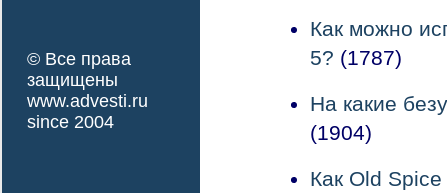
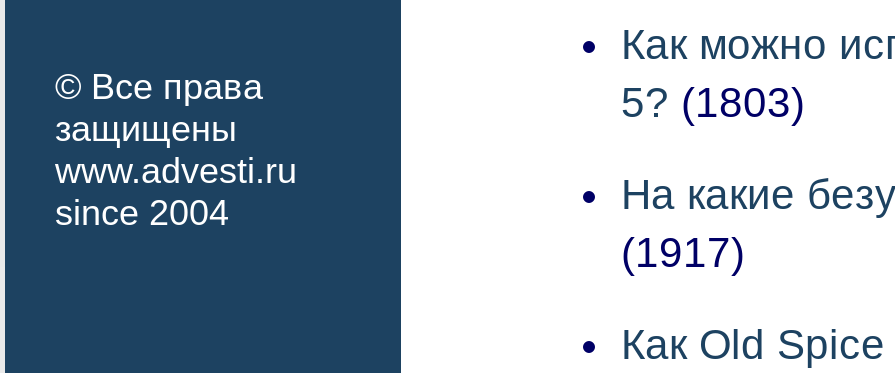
[310,46,402,69] 5? (1787) -> [621,79,805,125] 5? (1803)
[310,121,372,144] (1904) -> [621,229,745,275] (1917)

